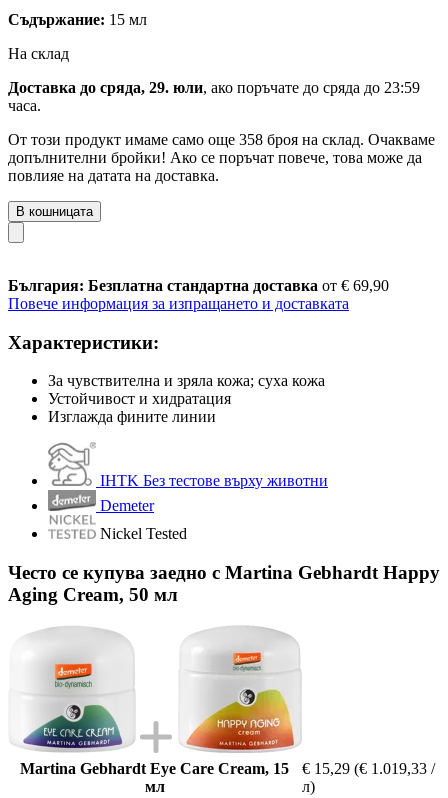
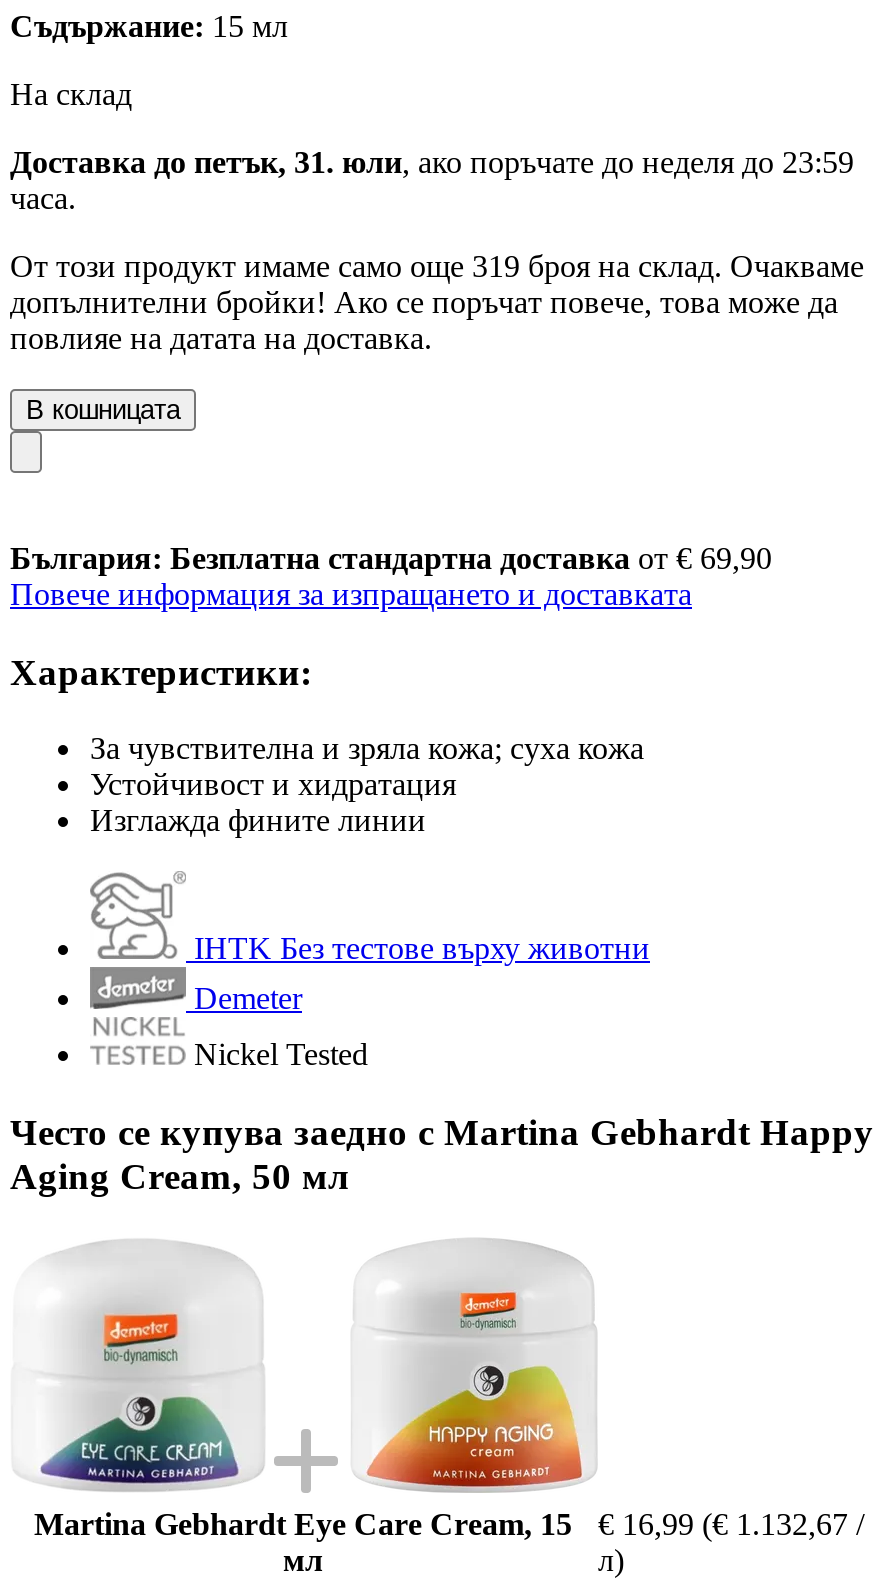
[8,79,420,96] Доставка до сряда, 29. юли, ако поръчате до сряда до 23:59 -> [10,145,854,179] Доставка до петък, 31. юли, ако поръчате до неделя до 23:59
[8,131,435,148] От този продукт имаме само още 358 броя на склад. Очакваме -> [10,249,864,283] От този продукт имаме само още 319 броя на склад. Очакваме
[20,760,435,777] Martina Gebhardt Eye Care Cream, 15 € 15,29 (€ 1.019,33 / -> [34,1506,864,1540] Martina Gebhardt Eye Care Cream, 15 € 16,99 (€ 1.132,67 /

